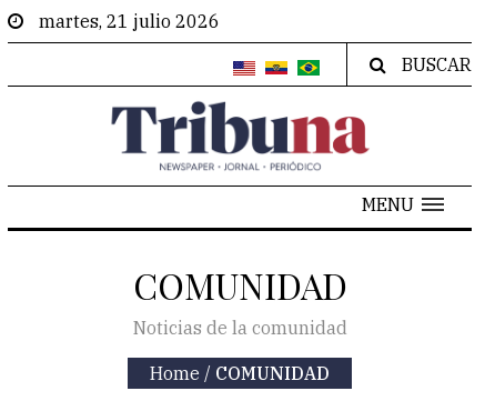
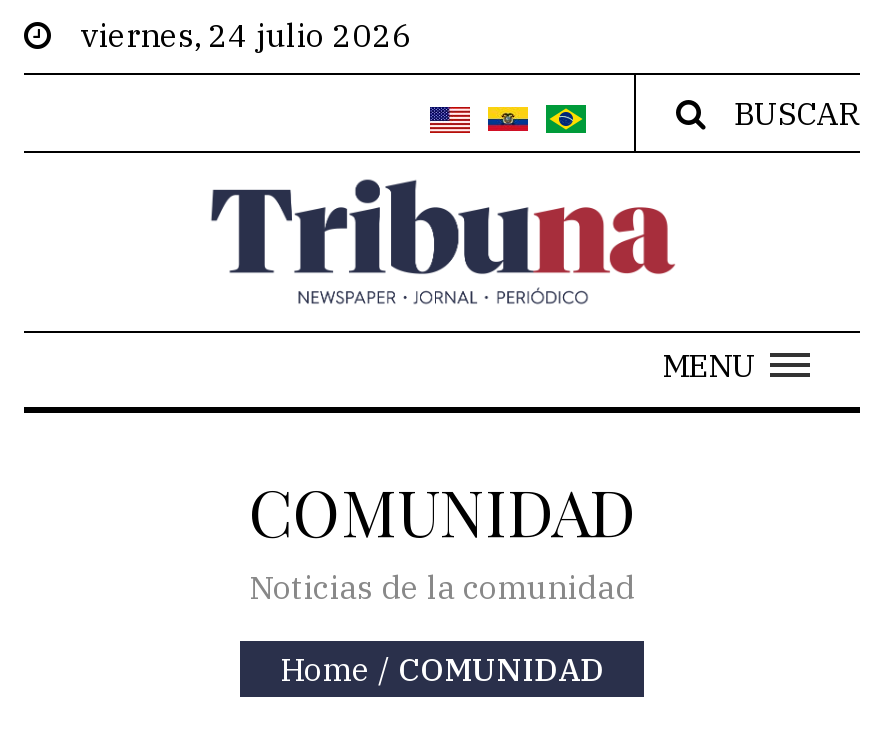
[39,10,220,32] martes, 21 julio 2026 -> [80,15,412,55] viernes, 24 julio 2026

